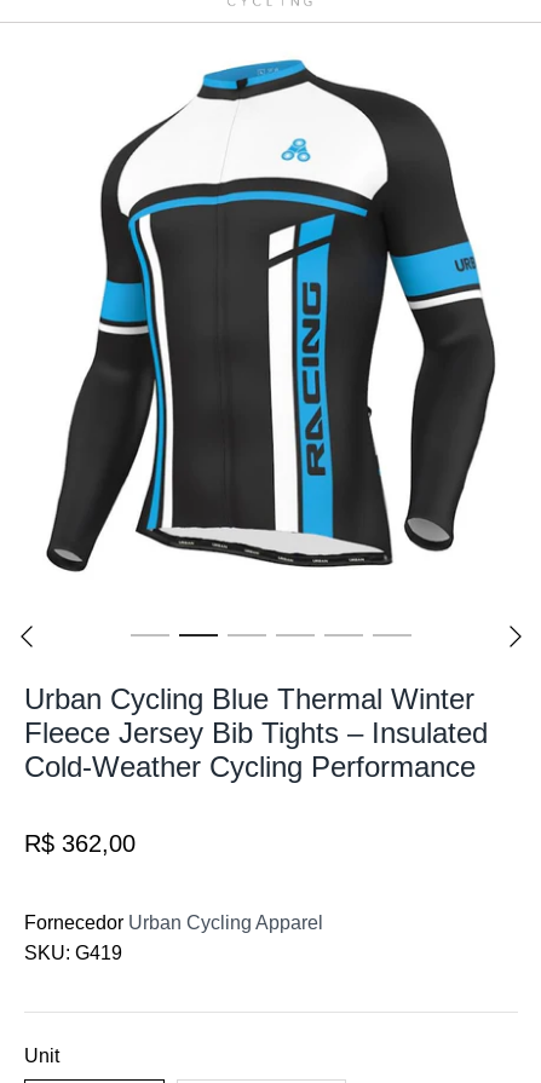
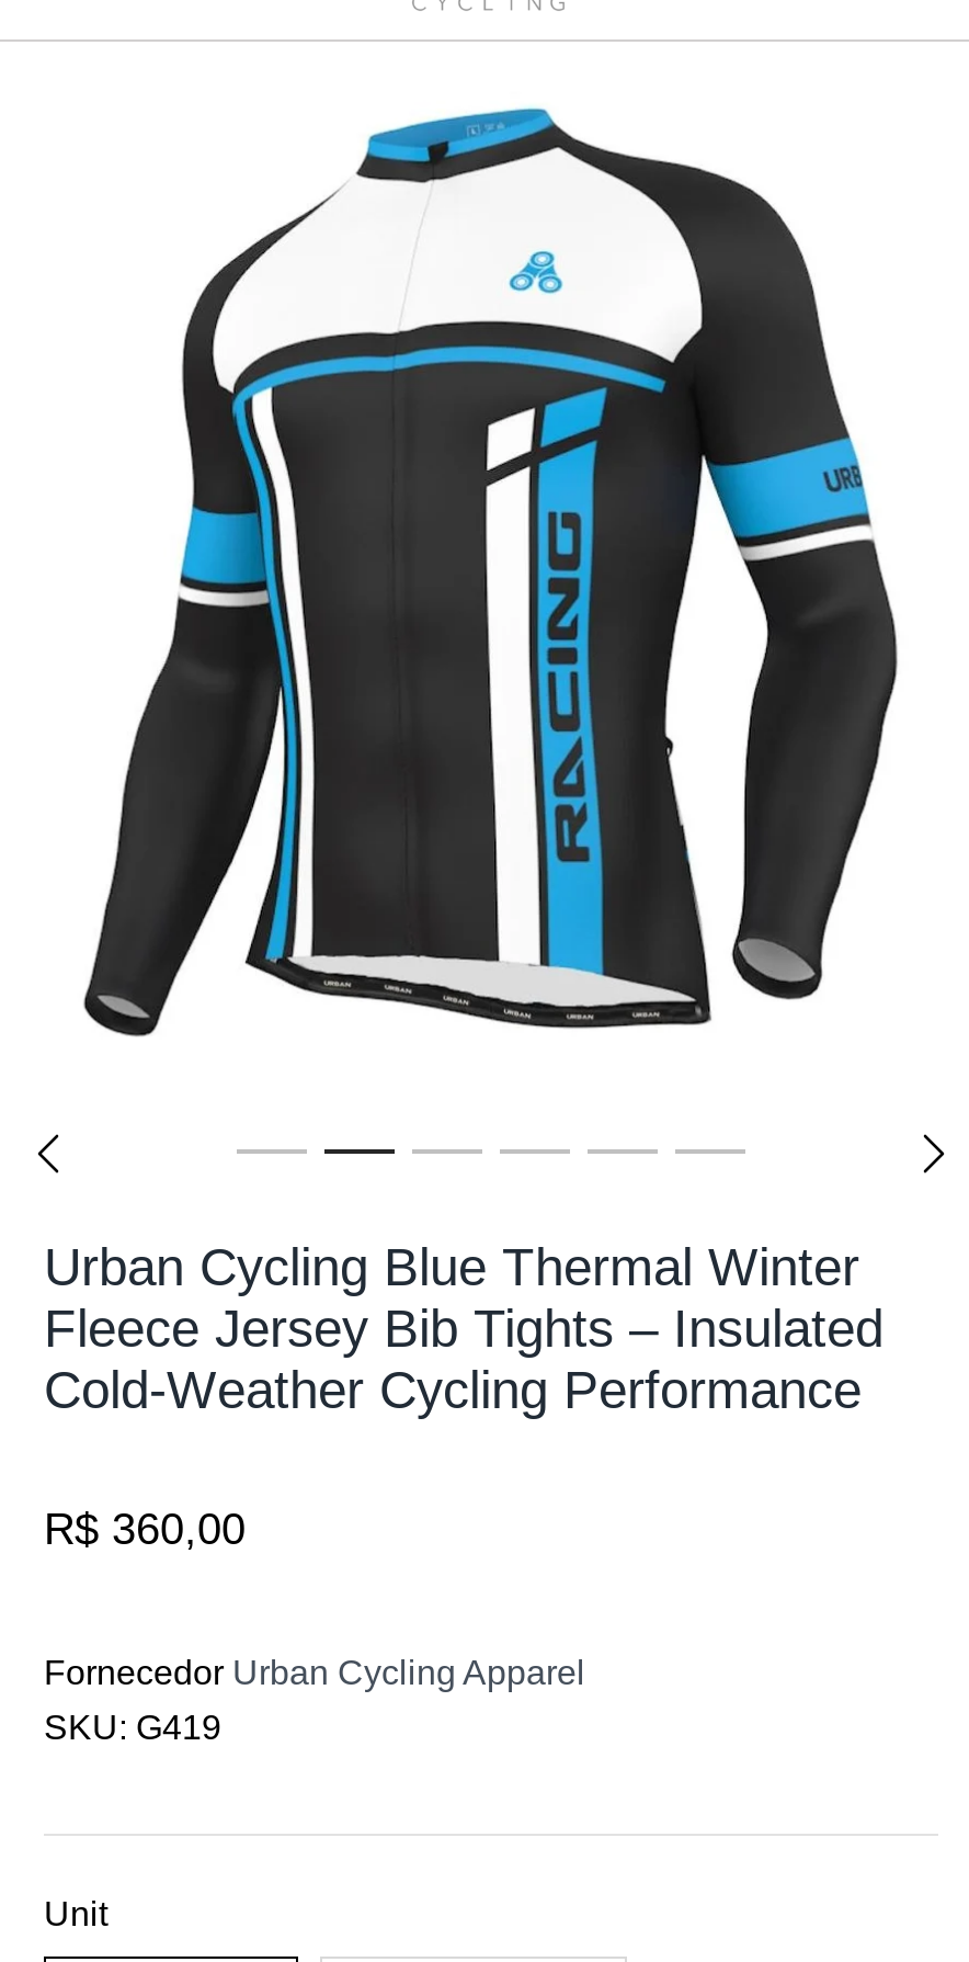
[24,830,136,857] R$ 362,00 -> [44,1505,246,1554] R$ 360,00

